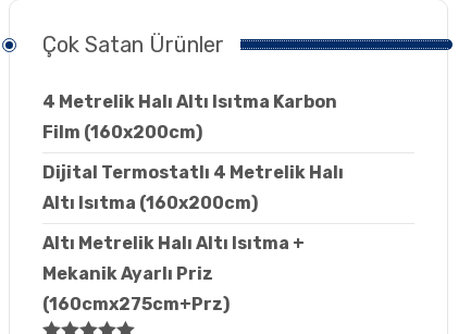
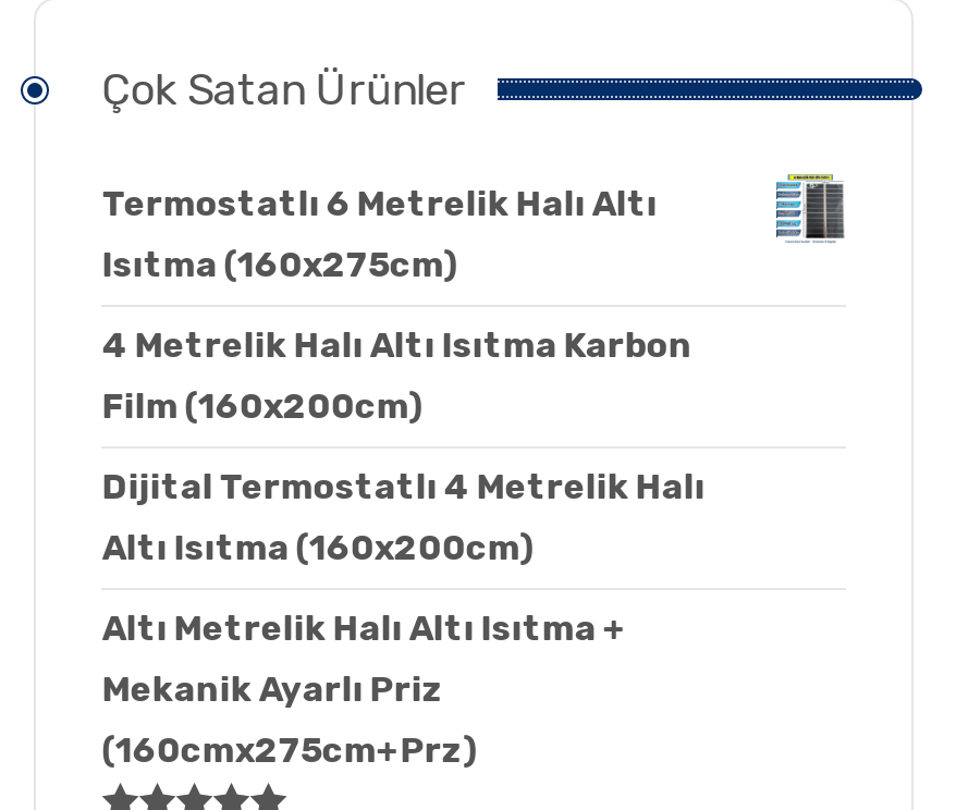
none -> [102,183,657,285] Termostatlı 6 Metrelik Halı Altı | Isıtma (160x275cm)
none -> [774,172,846,242] [image]

